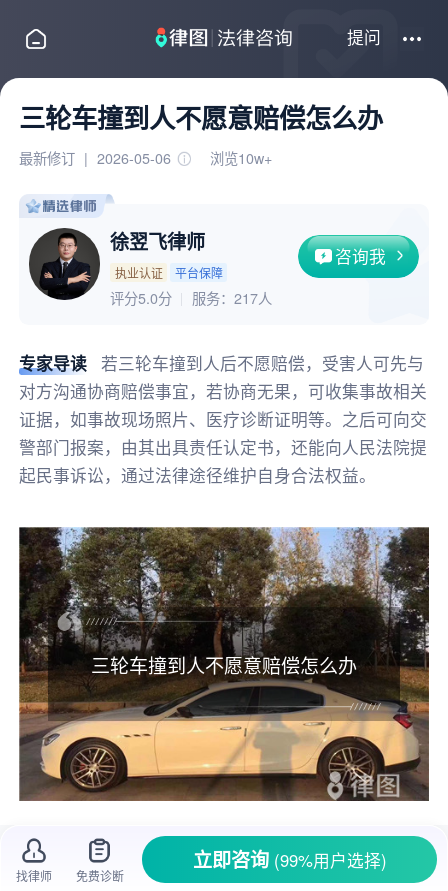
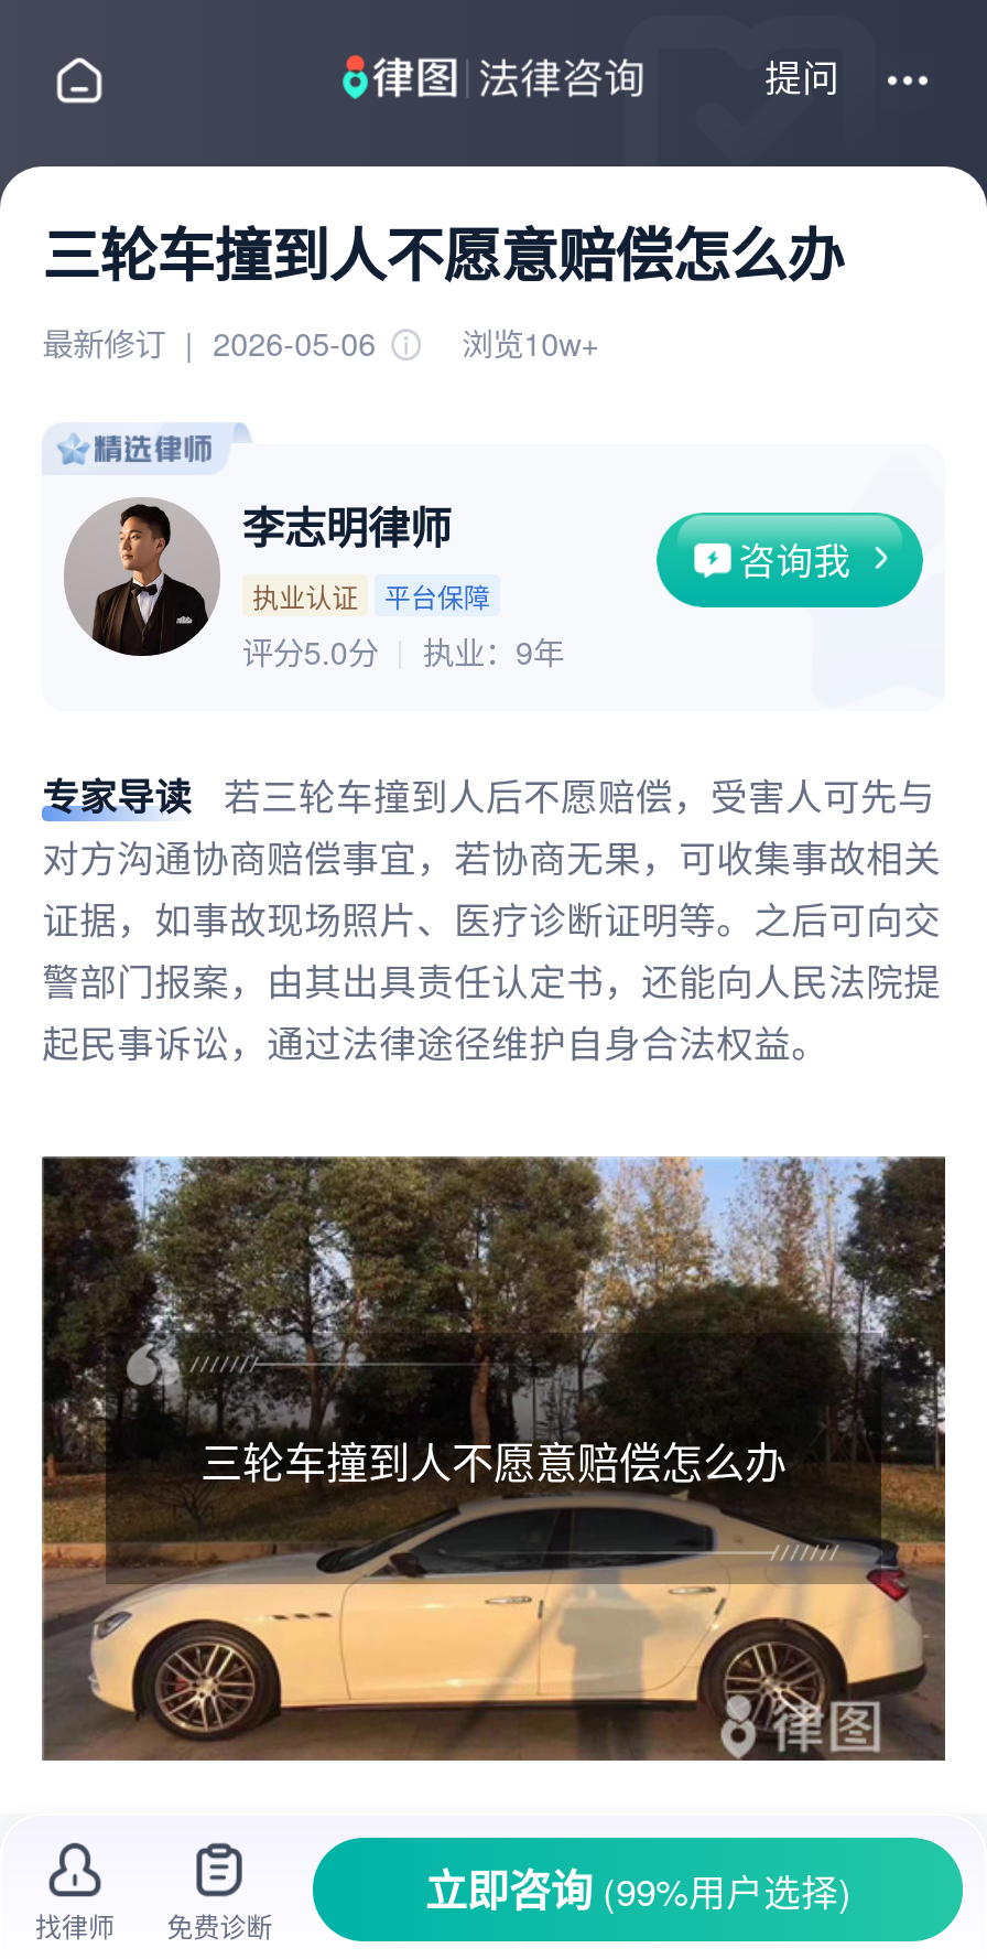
[29,228,205,292] [image] | 徐翌飞律师 -> [66,497,451,643] [image] | 李志明律师
[110,288,272,308] 评分5.0分 服务：217人 -> [242,630,564,674] 评分5.0分 执业：9年

